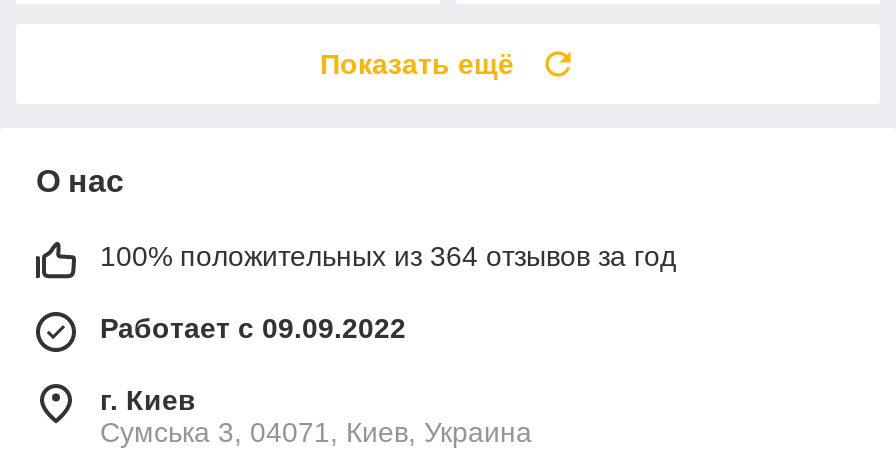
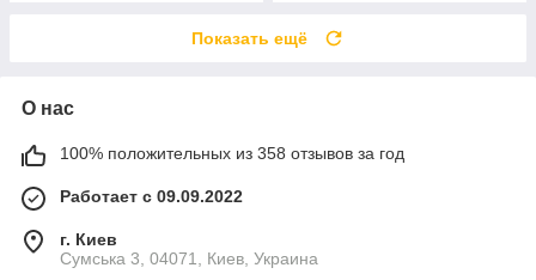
[100,240,676,272] 100% положительных из 364 отзывов за год -> [60,143,404,162] 100% положительных из 358 отзывов за год

